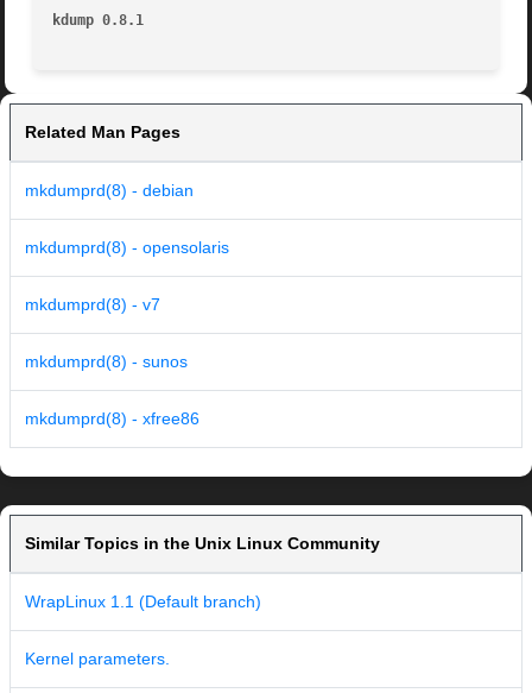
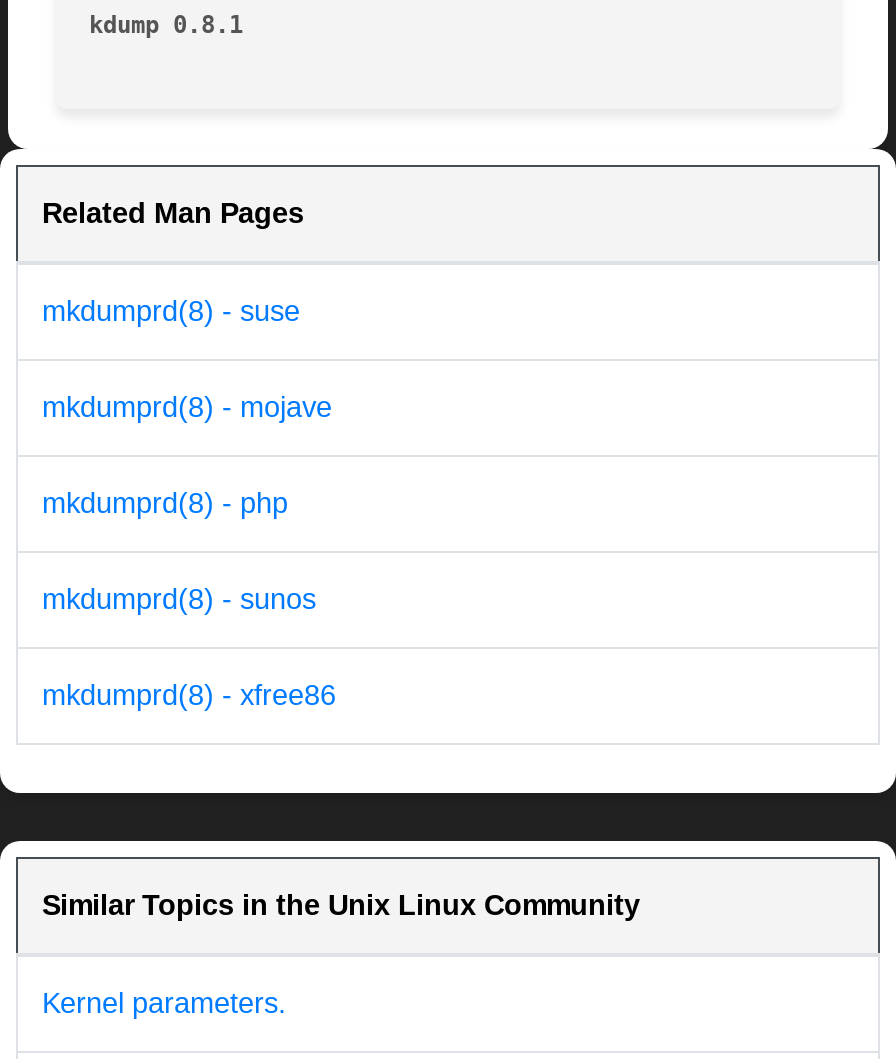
[25,181,194,200] mkdumprd(8) - debian -> [42,296,300,328] mkdumprd(8) - suse
[25,238,229,257] mkdumprd(8) - opensolaris -> [42,392,332,424] mkdumprd(8) - mojave
[25,295,160,314] mkdumprd(8) - v7 -> [42,488,288,520] mkdumprd(8) - php
[25,592,261,611] WrapLinux 1.1 (Default branch) -> none

